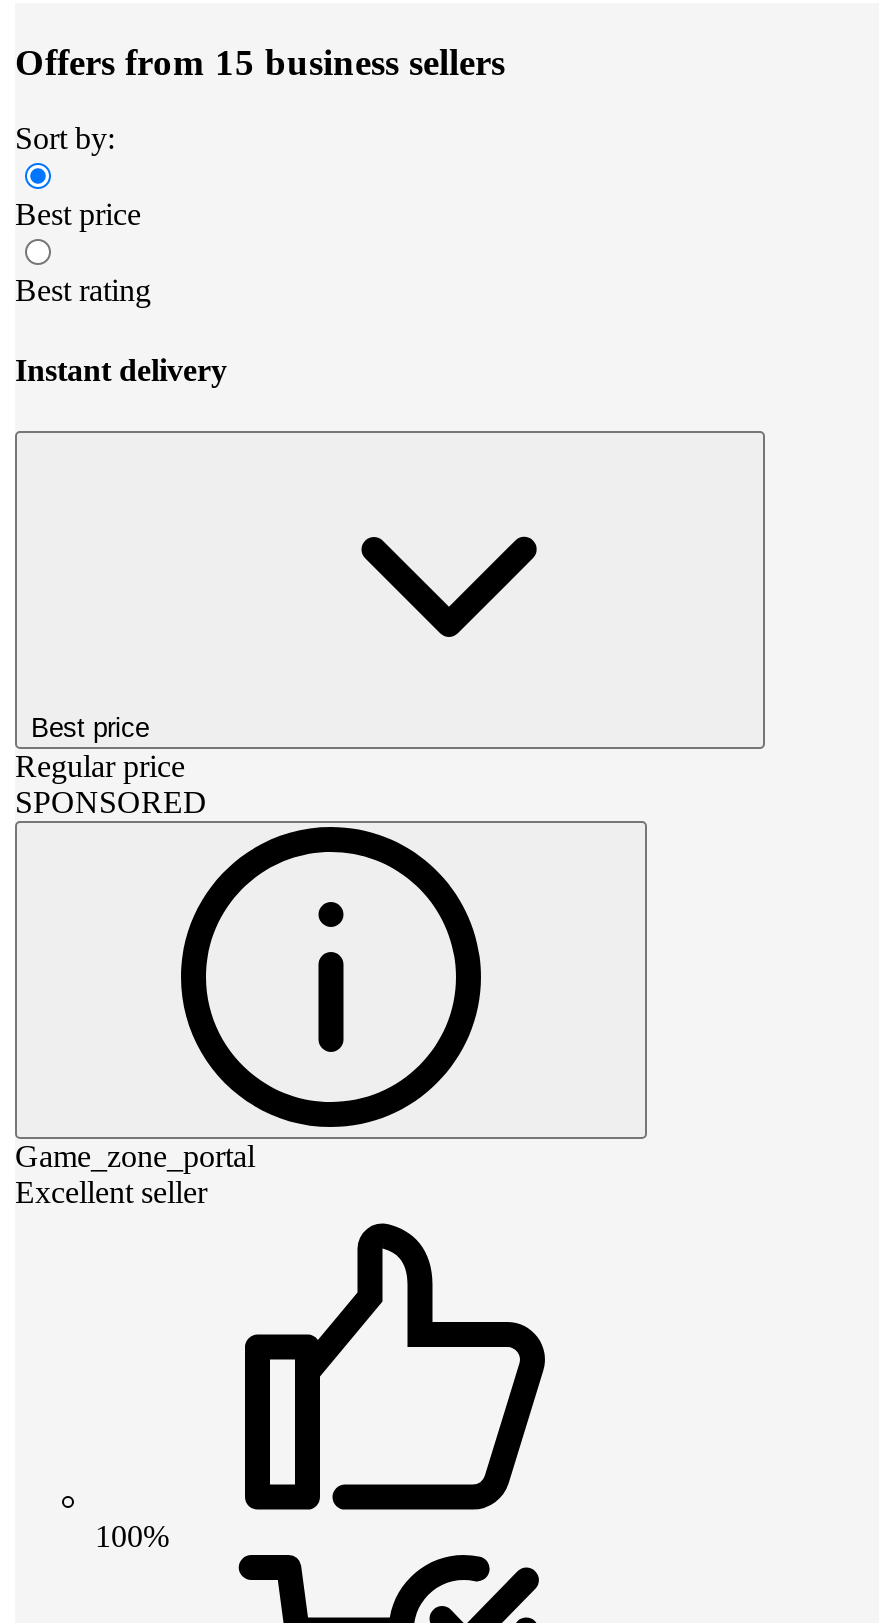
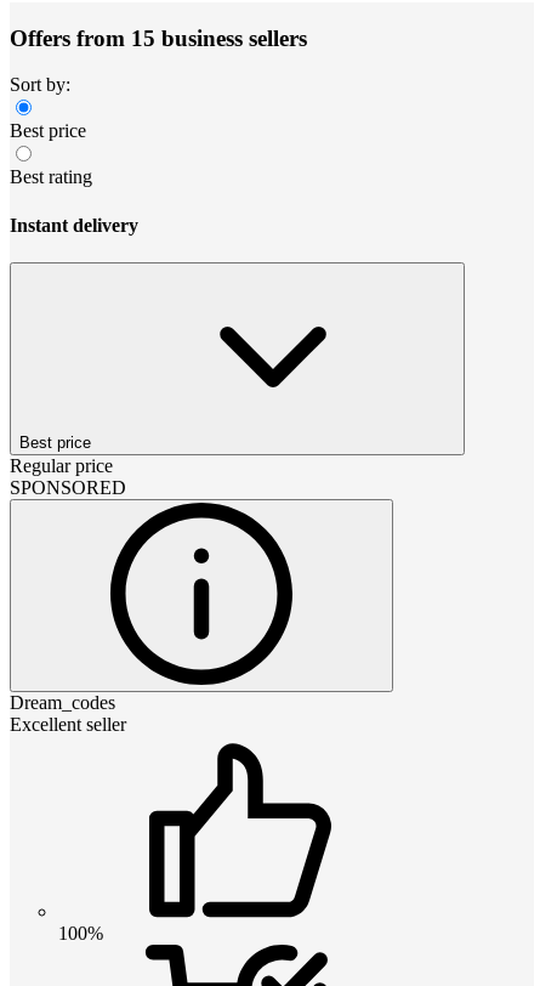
[15,1139,255,1173] Game_zone_portal -> [10,692,115,713] Dream_codes

